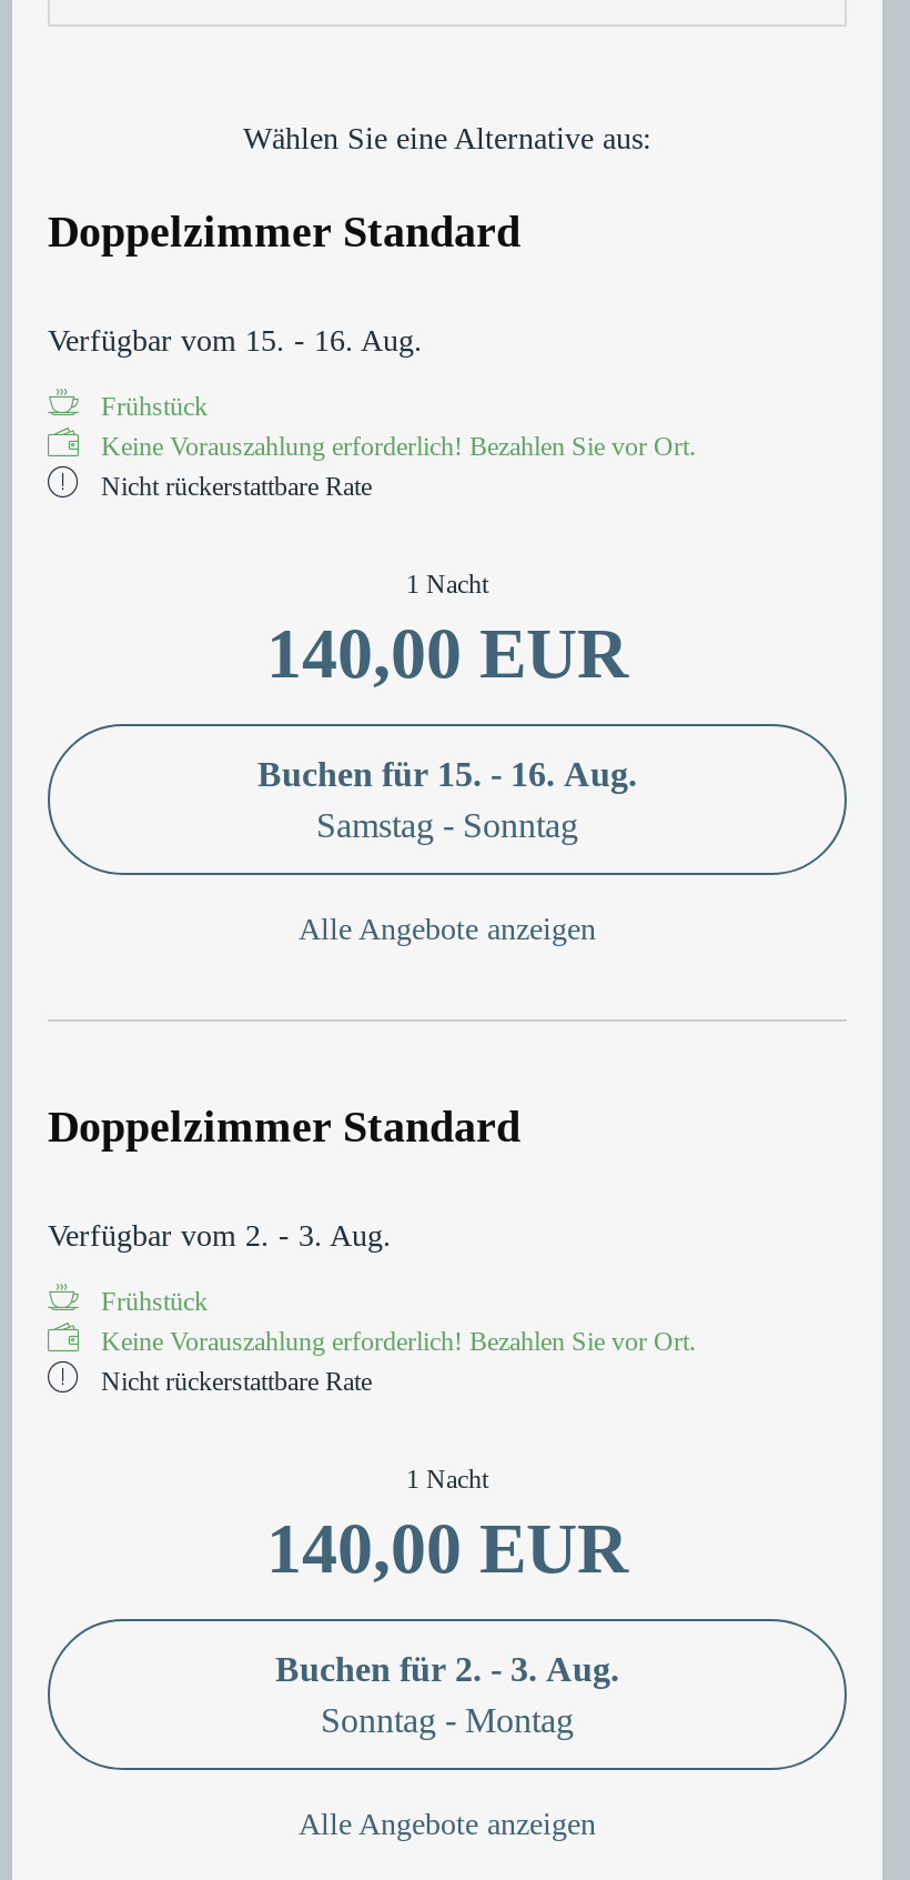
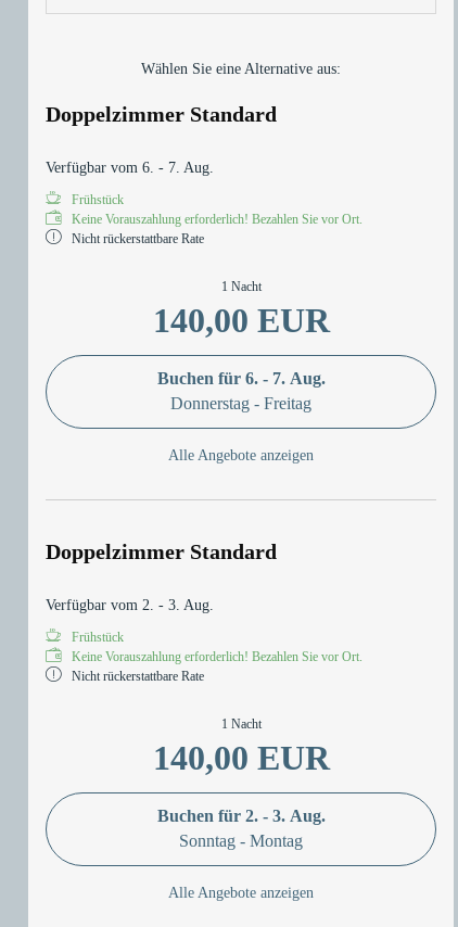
[48,325,423,358] Verfügbar vom 15. - 16. Aug. -> [46,159,214,176] Verfügbar vom 6. - 7. Aug.
[257,754,637,843] Buchen für 15. - 16. Aug. | Samstag - Sonntag -> [157,369,325,413] Buchen für 6. - 7. Aug. | Donnerstag - Freitag

